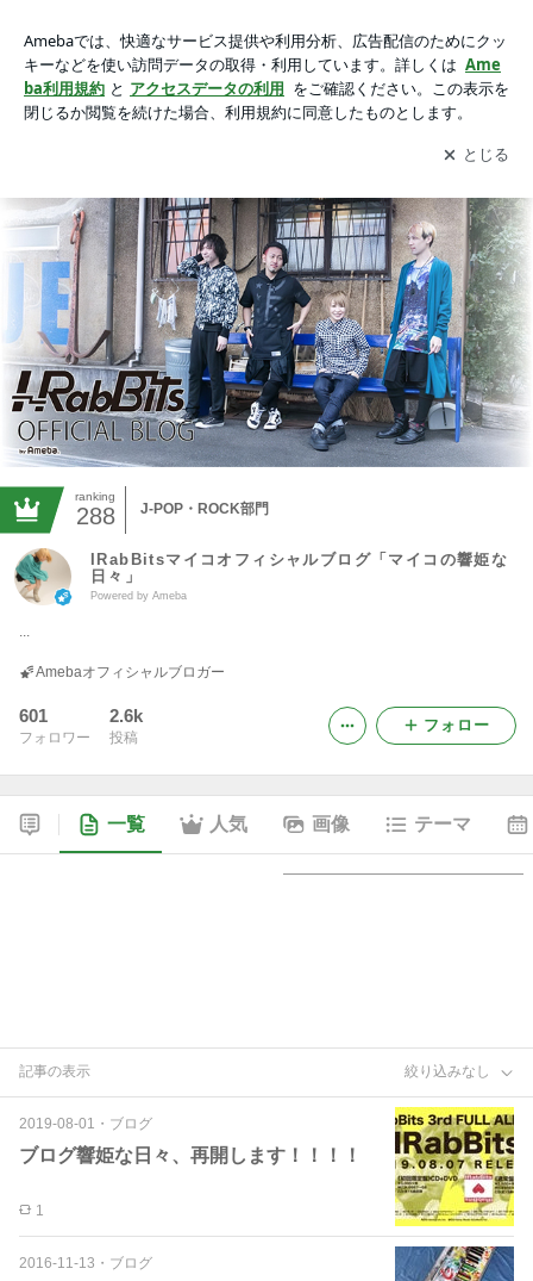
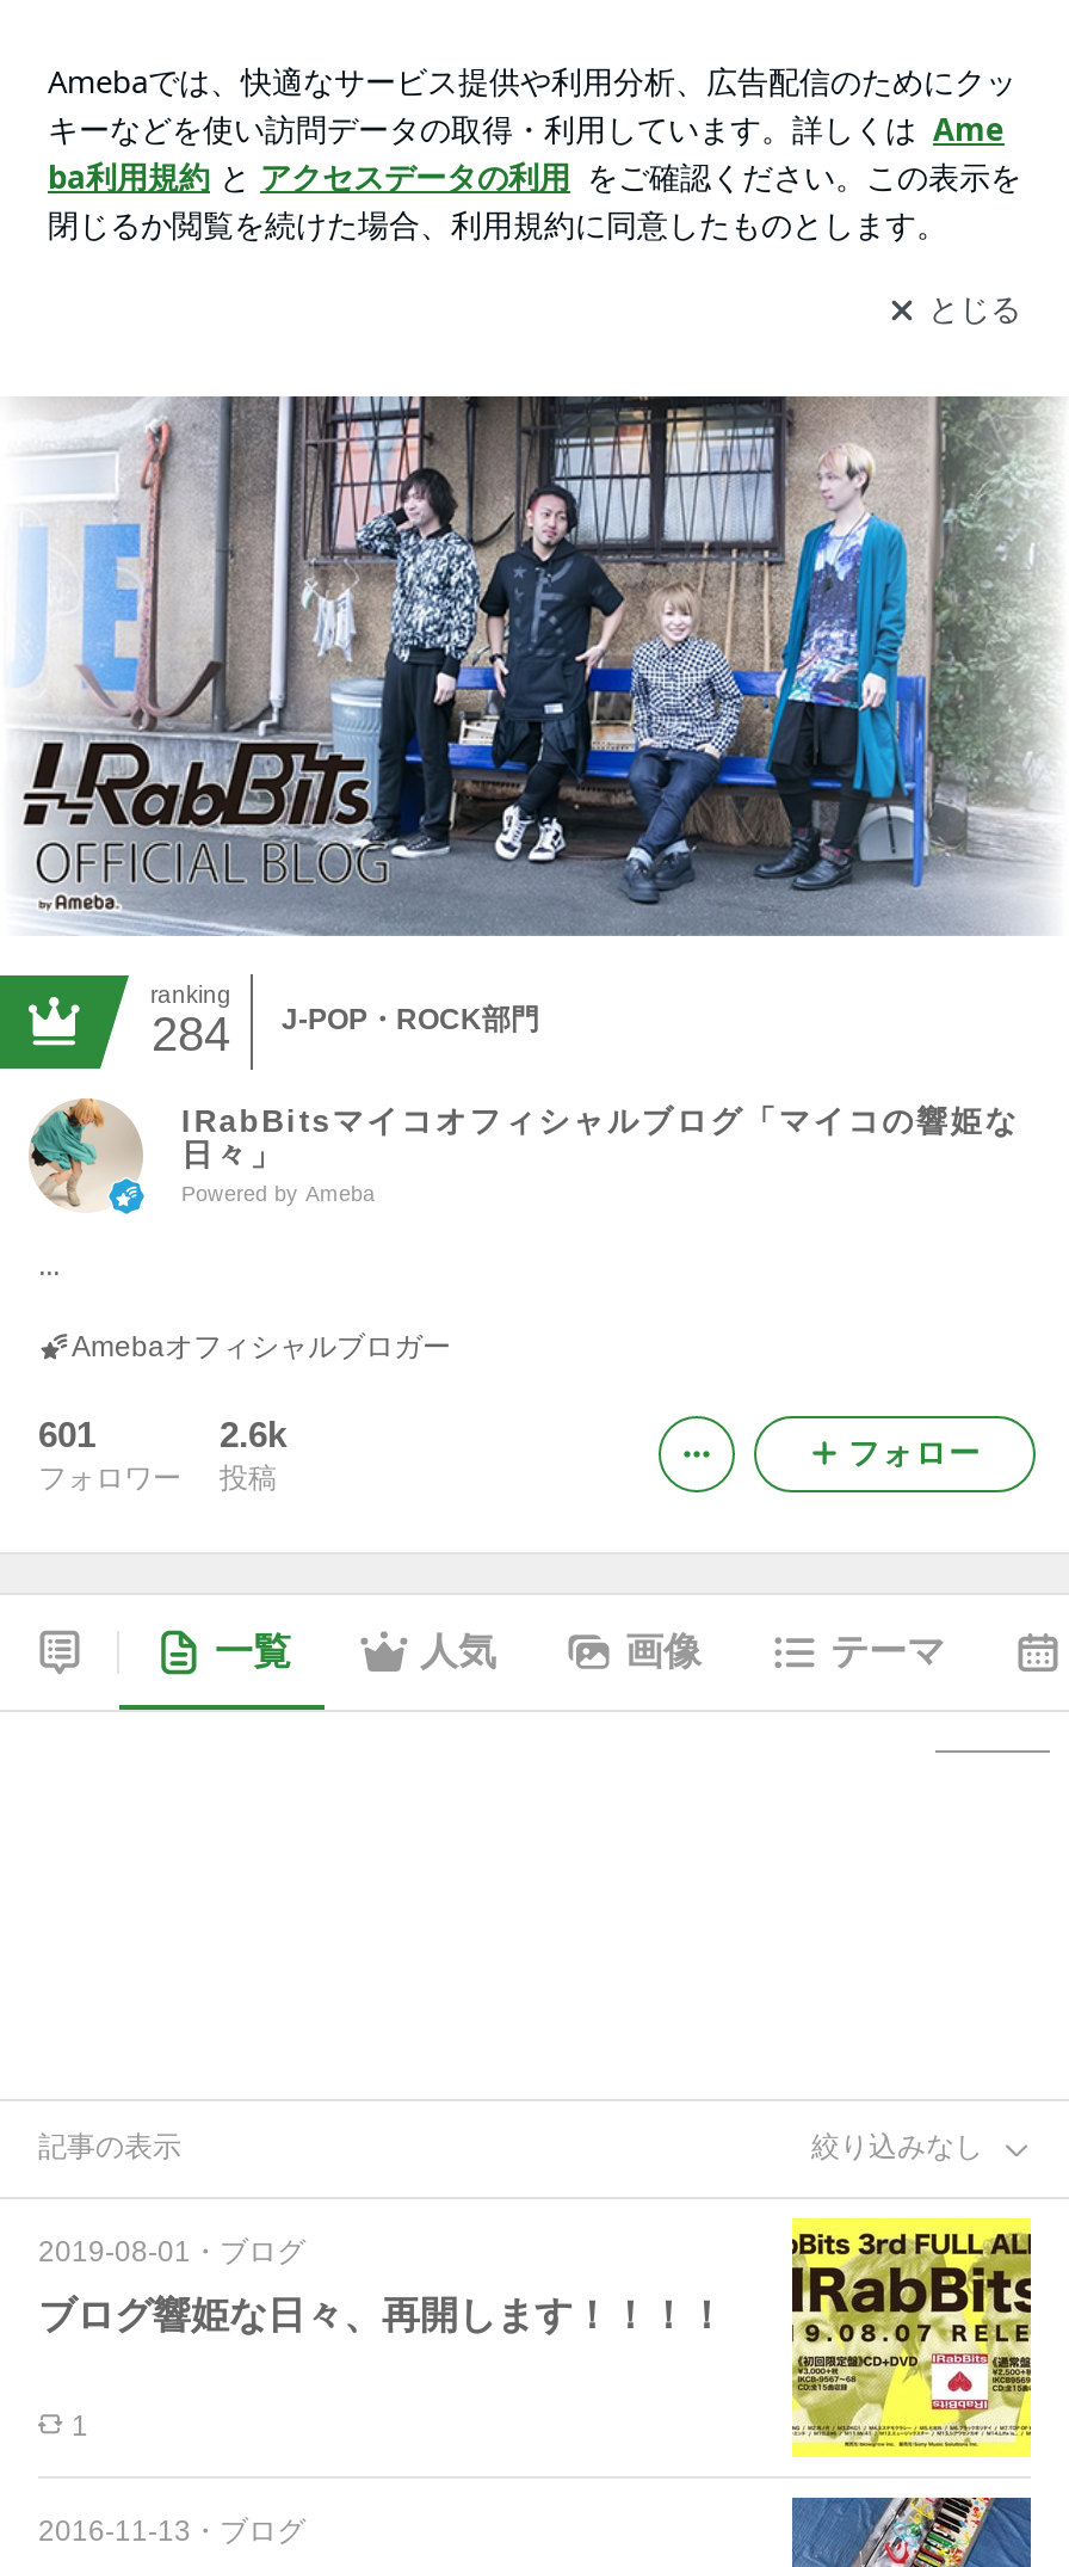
[76,501,269,529] 288 J-POP・ROCK部門 -> [152,1003,539,1059] 284 J-POP・ROCK部門

